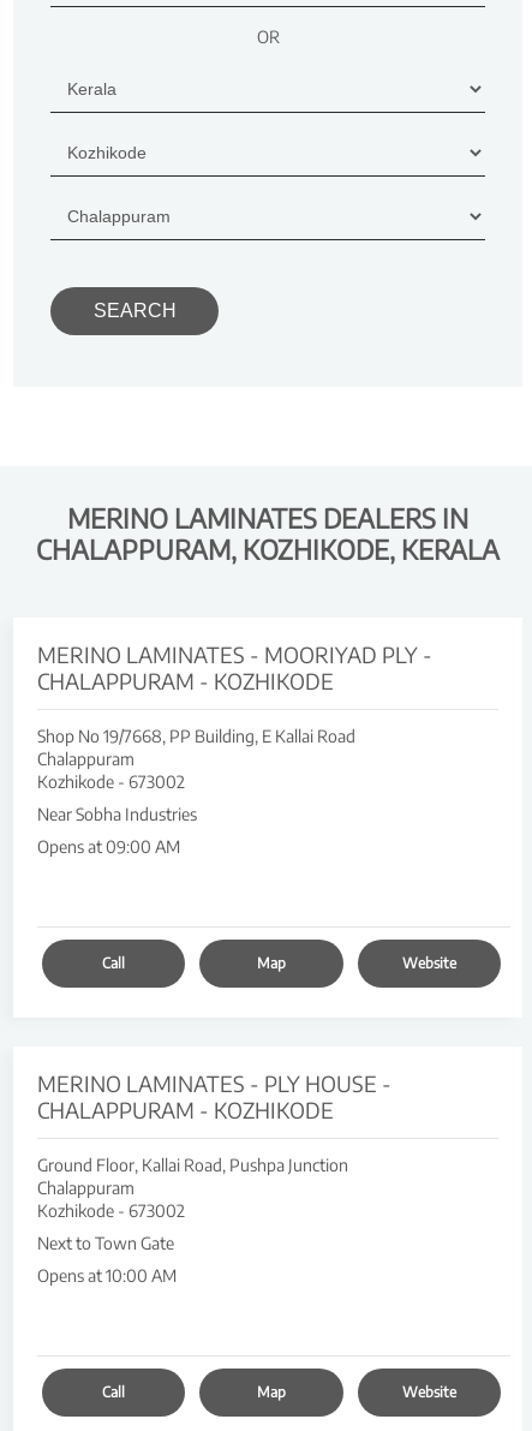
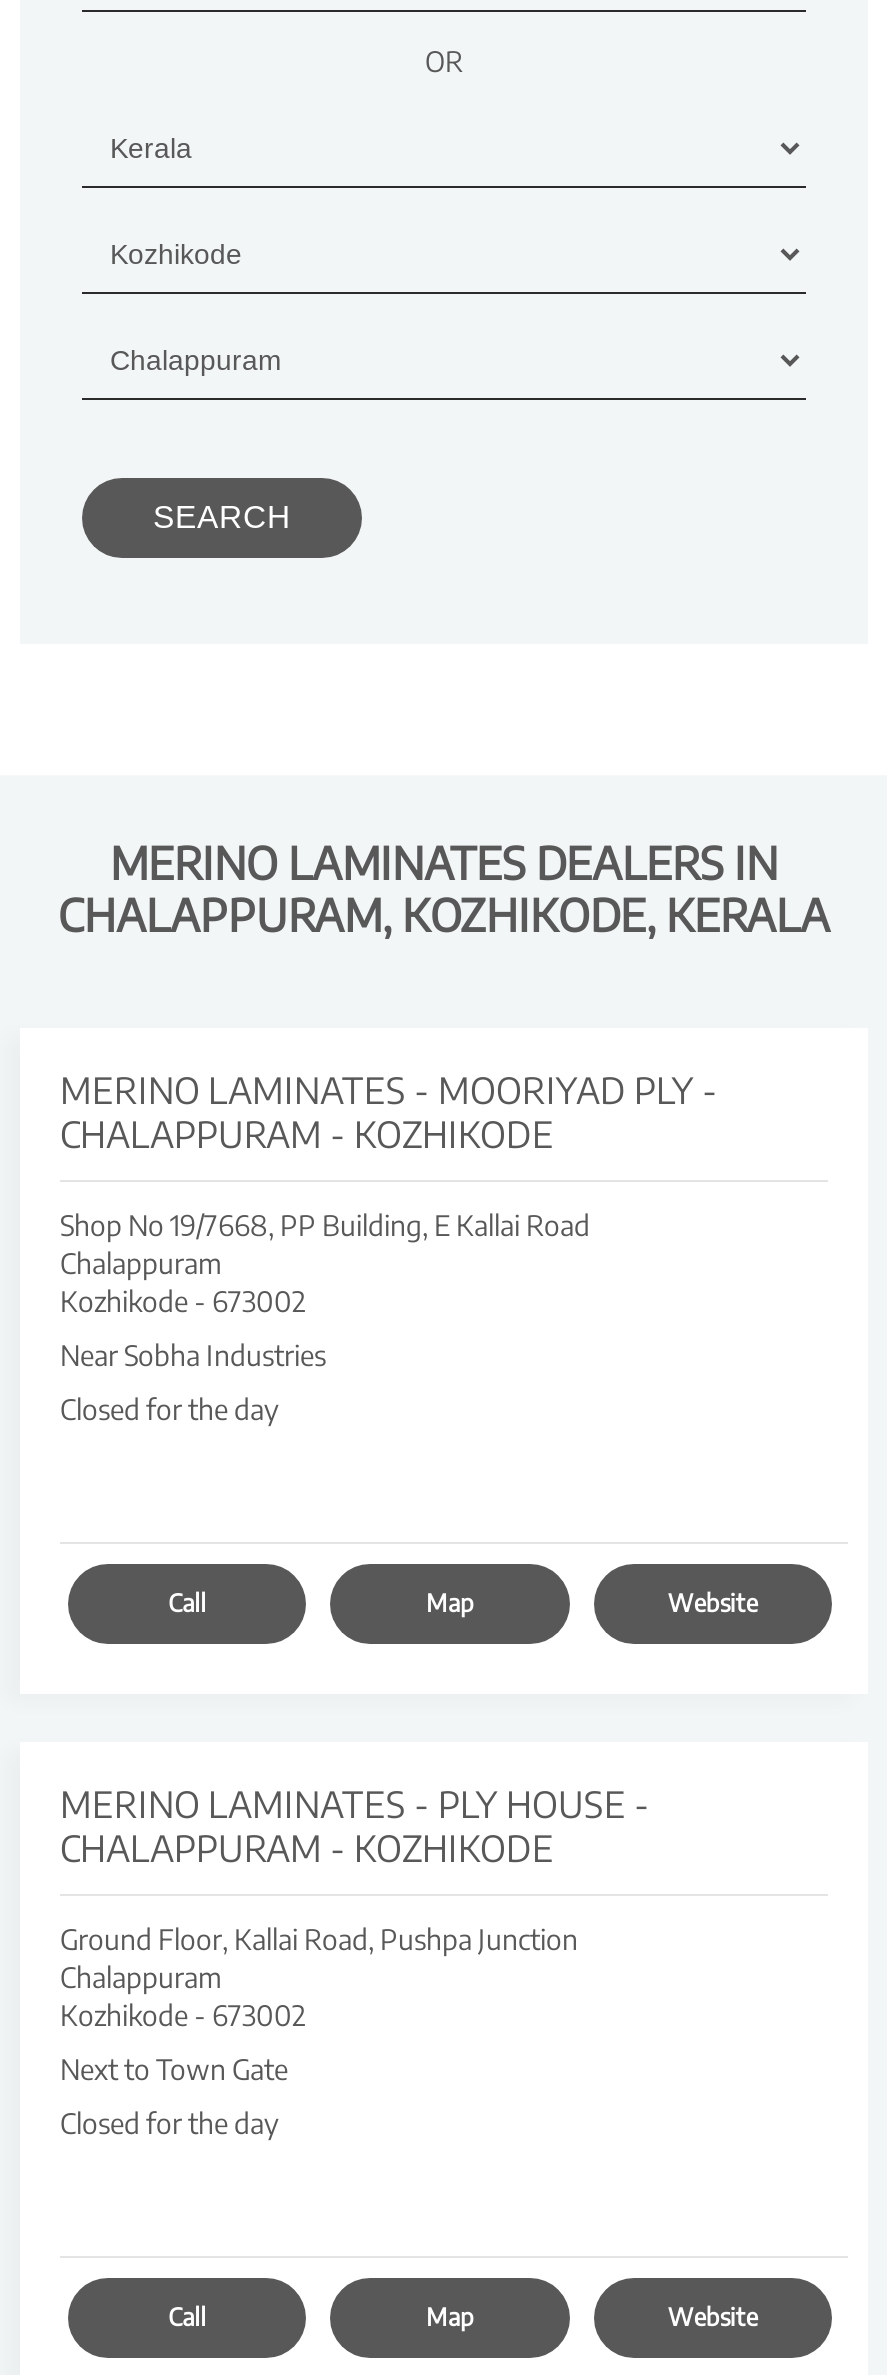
[37,836,180,856] Opens at 09:00 AM -> [60,1391,278,1425] Closed for the day
[37,1265,177,1285] Opens at 10:00 AM -> [60,2105,278,2139] Closed for the day

